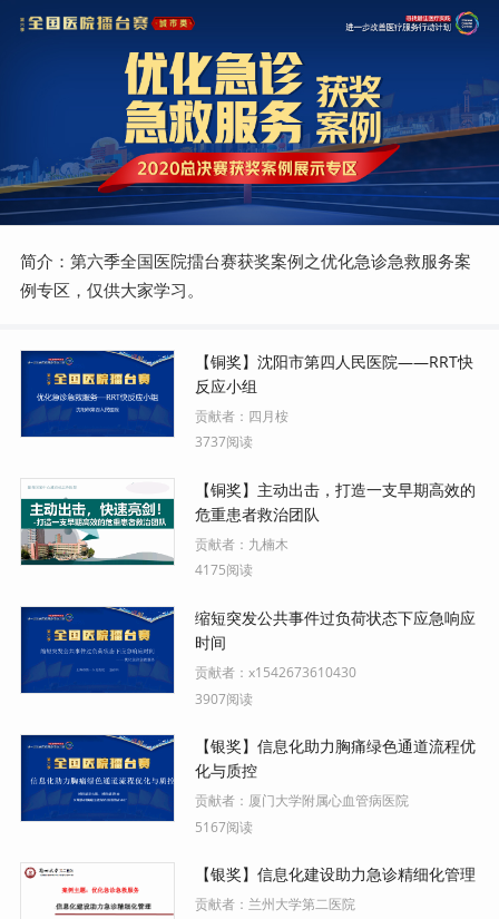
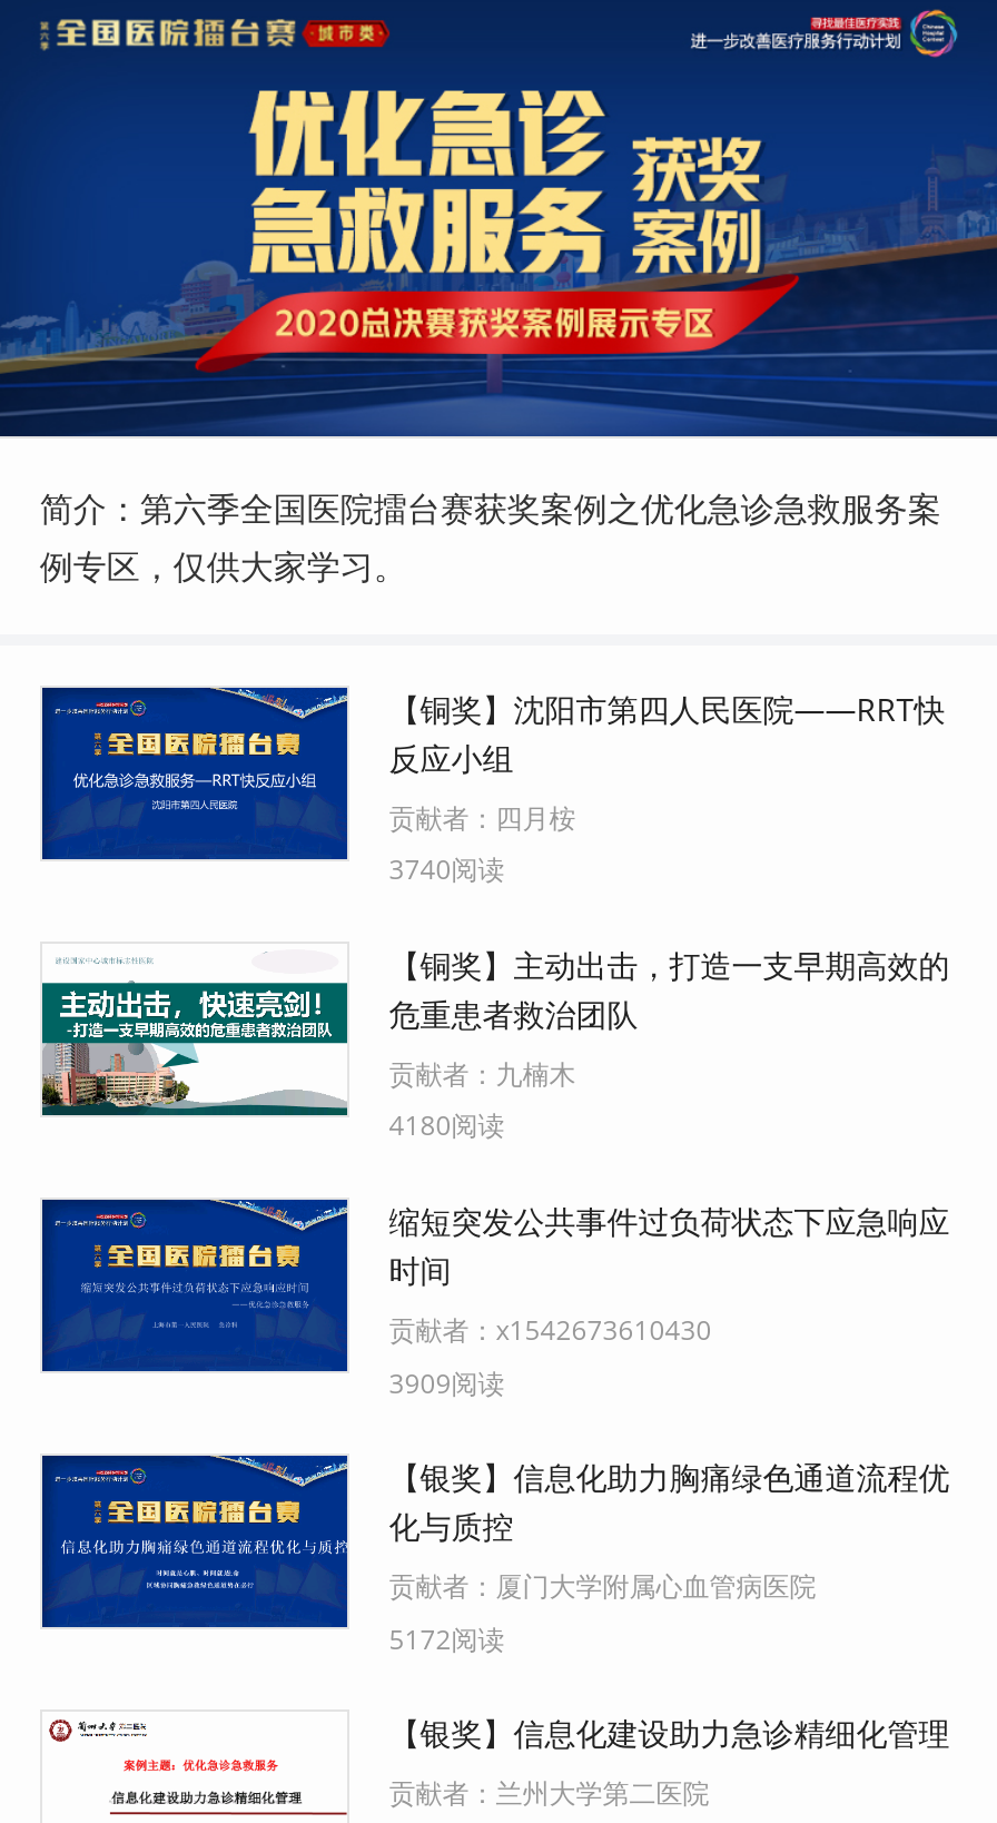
[195,432,253,451] 3737阅读 -> [389,851,505,889] 3740阅读
[195,561,253,580] 4175阅读 -> [389,1107,505,1145] 4180阅读
[195,689,253,708] 3907阅读 -> [389,1363,505,1401] 3909阅读
[195,817,253,836] 5167阅读 -> [389,1620,505,1658] 5172阅读

